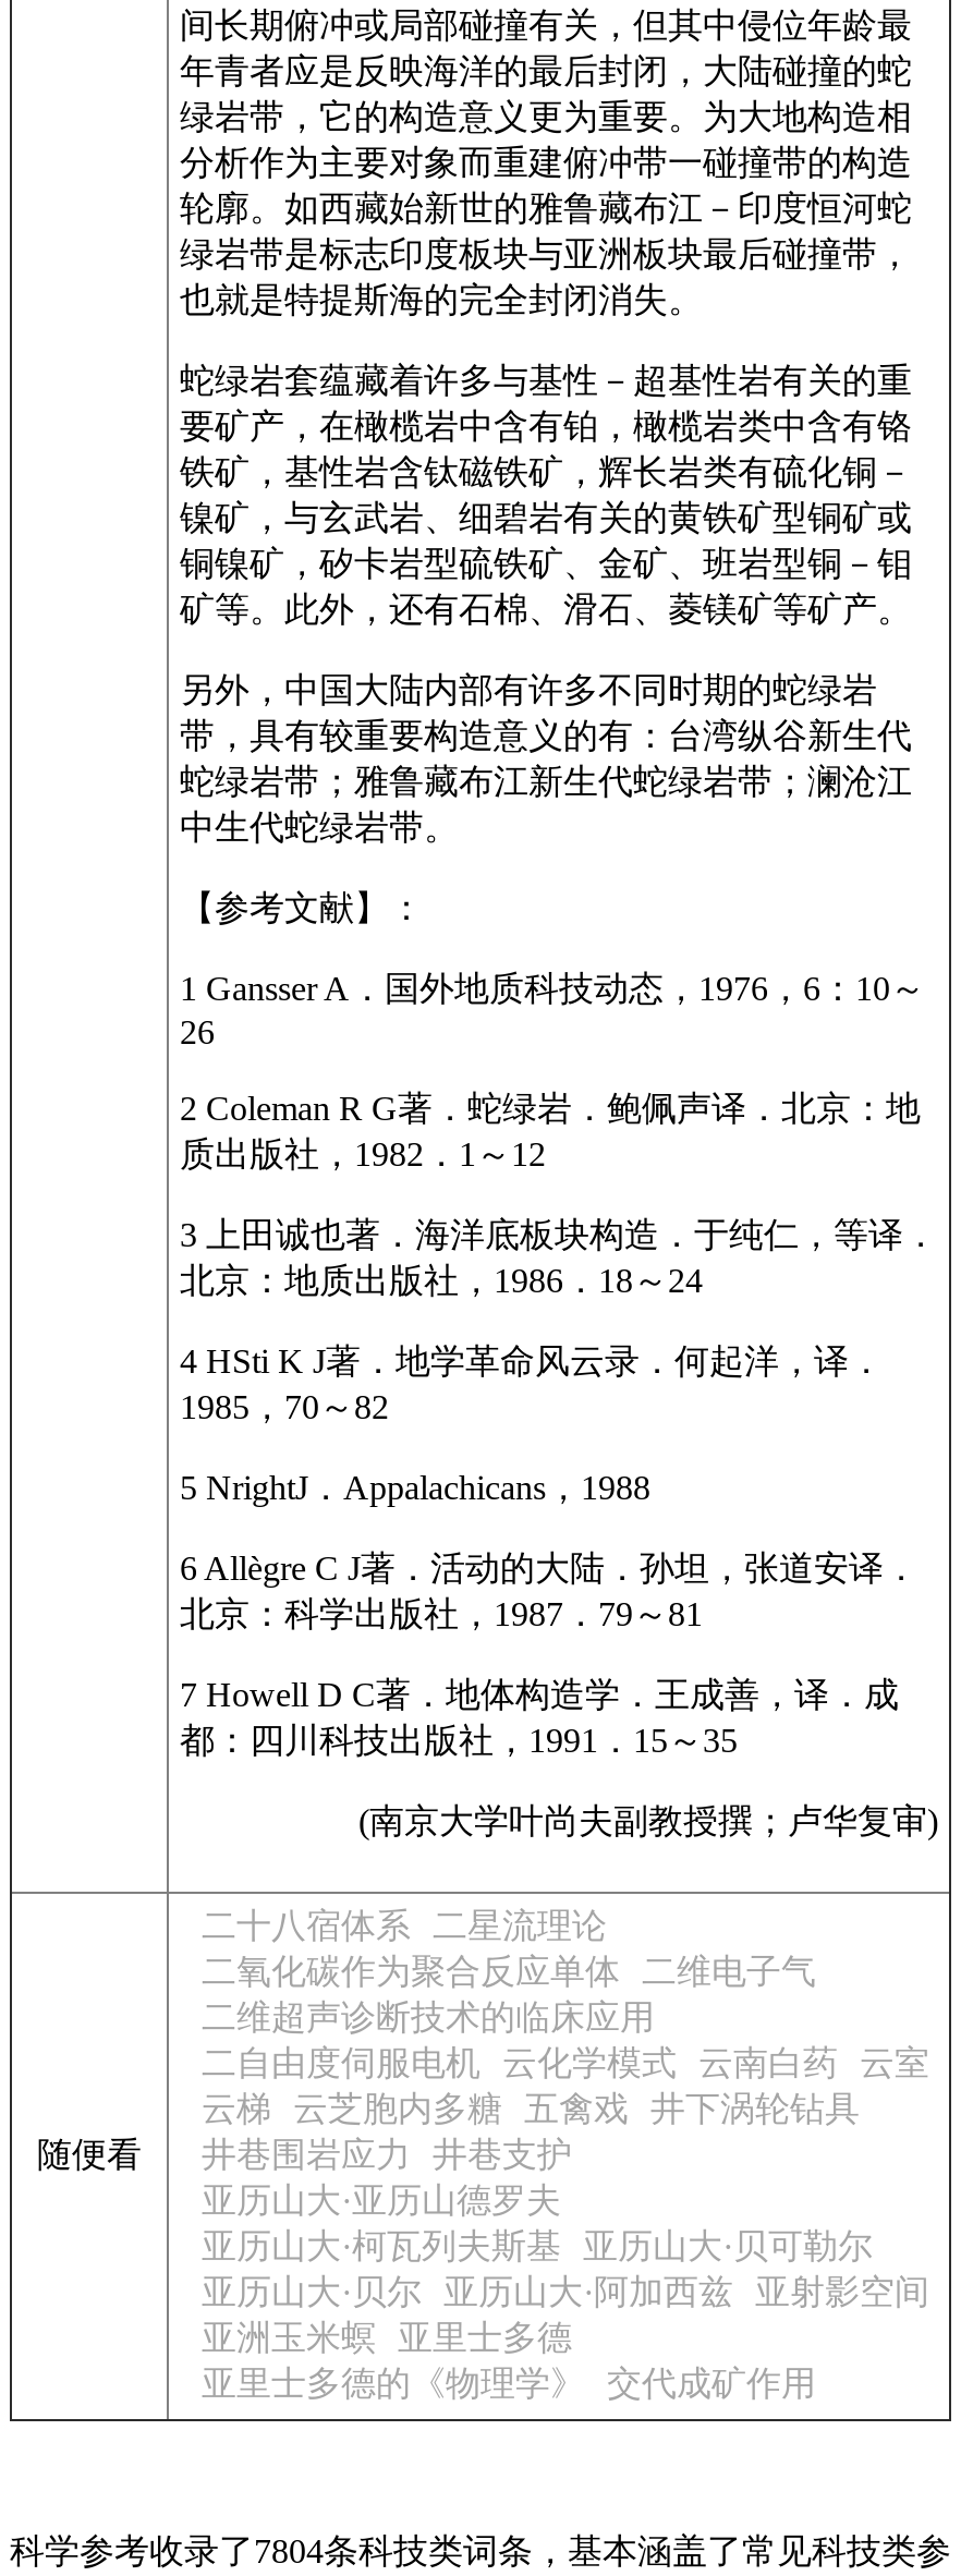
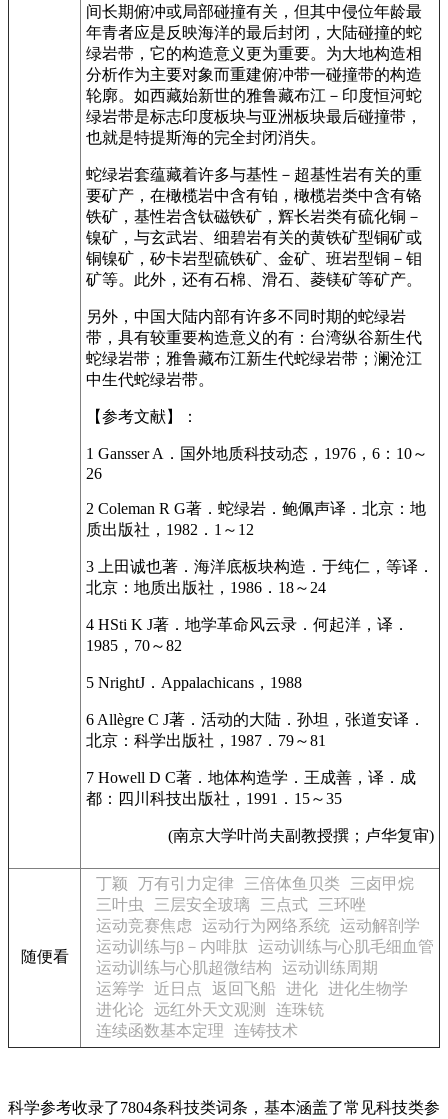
[202,1907,929,2402] 二十八宿体系 二星流理论 | 二氧化碳作为聚合反应单体 二维电子气 | 二维超声诊断技术的临床应用 | 二自由度伺服电机 云化学模式 云南白药 云室 | 云梯 云芝胞内多糖 五禽戏 井下涡轮钻具 | 井巷围岩应力 井巷支护 | 亚历山大·亚历山德罗夫 | 亚历山大·柯瓦列夫斯基 亚历山大·贝可勒尔 | 亚历山大·贝尔 亚历山大·阿加西兹 亚射影空间 | 亚洲玉米螟 亚里士多德 | 亚里士多德的《物理学》 交代成矿作用 -> [96,875,434,1039] 丁颖 万有引力定律 三倍体鱼贝类 三卤甲烷 | 三叶虫 三层安全玻璃 三点式 三环唑 | 运动竞赛焦虑 运动行为网络系统 运动解剖学 | 运动训练与β－内啡肽 运动训练与心肌毛细血管 | 运动训练与心肌超微结构 运动训练周期 | 运筹学 近日点 返回飞船 进化 进化生物学 | 进化论 远红外天文观测 连珠铳 | 连续函数基本定理 连铸技术

